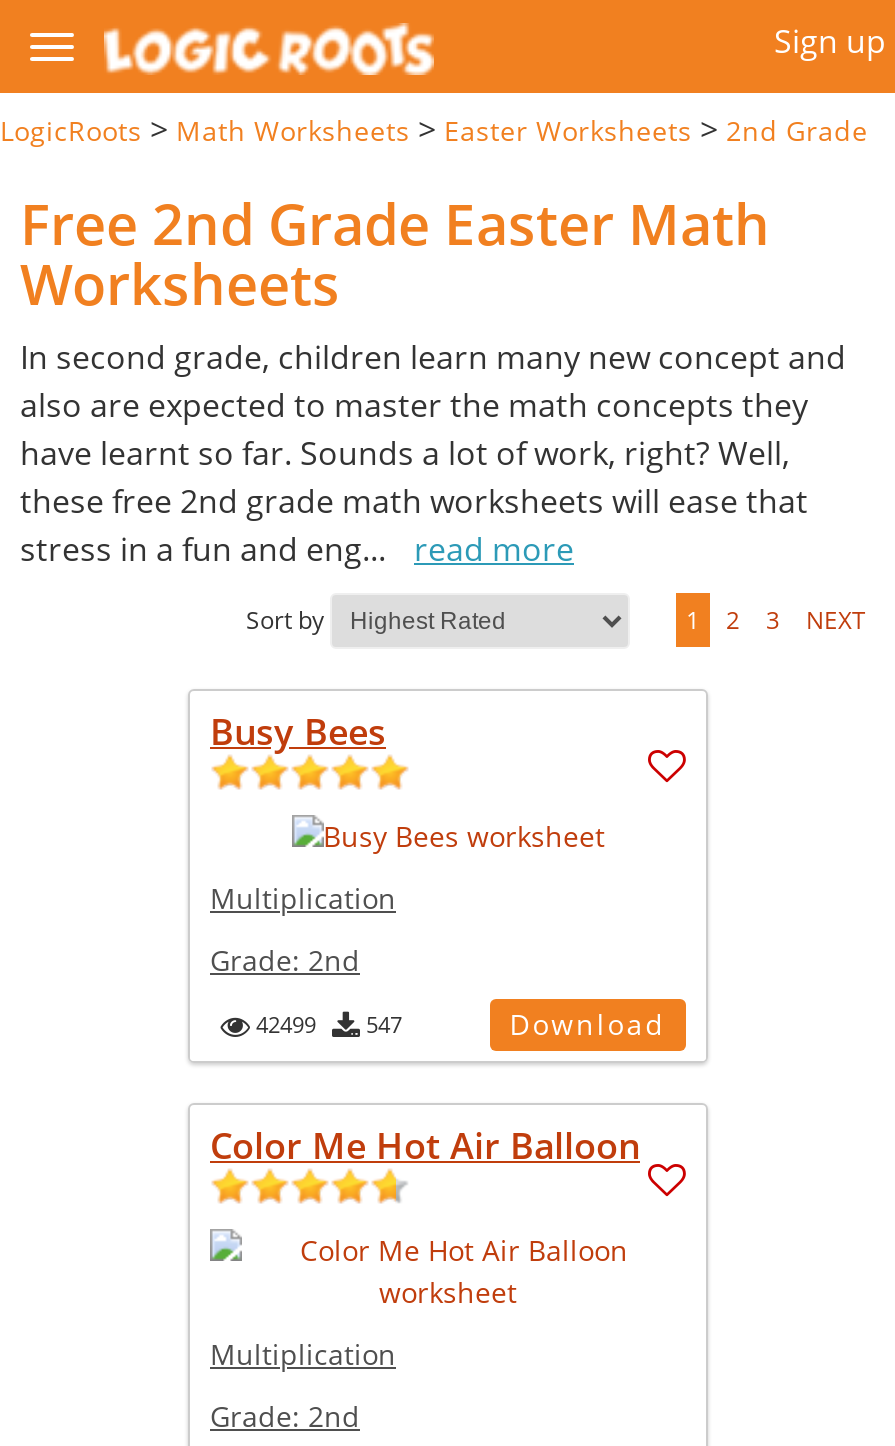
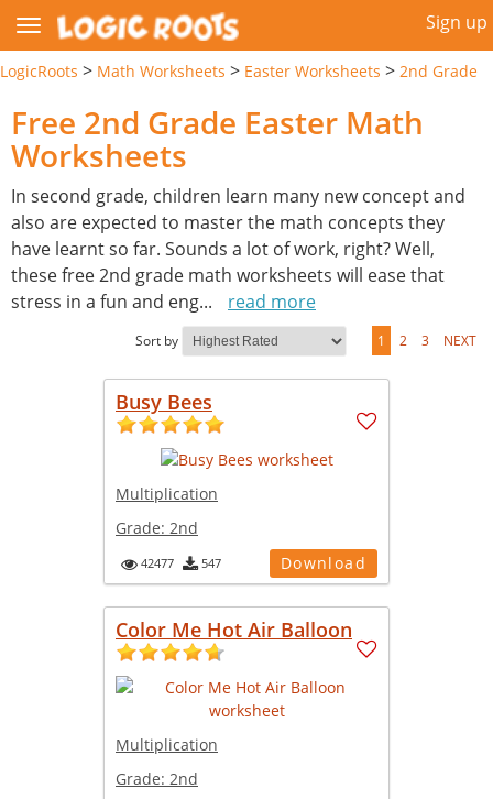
[256,1008,402,1038] 42499 547 -> [141,554,221,571] 42477 547

